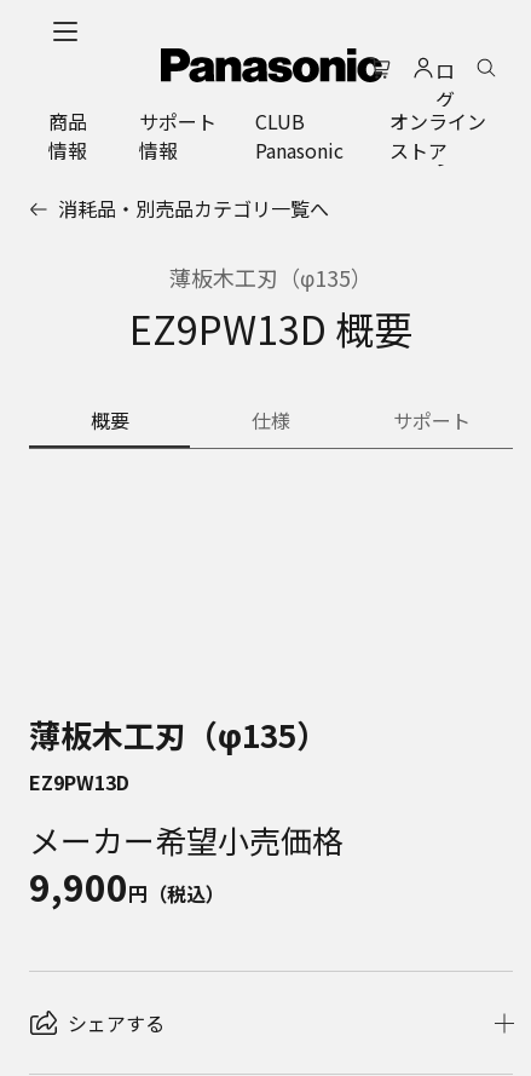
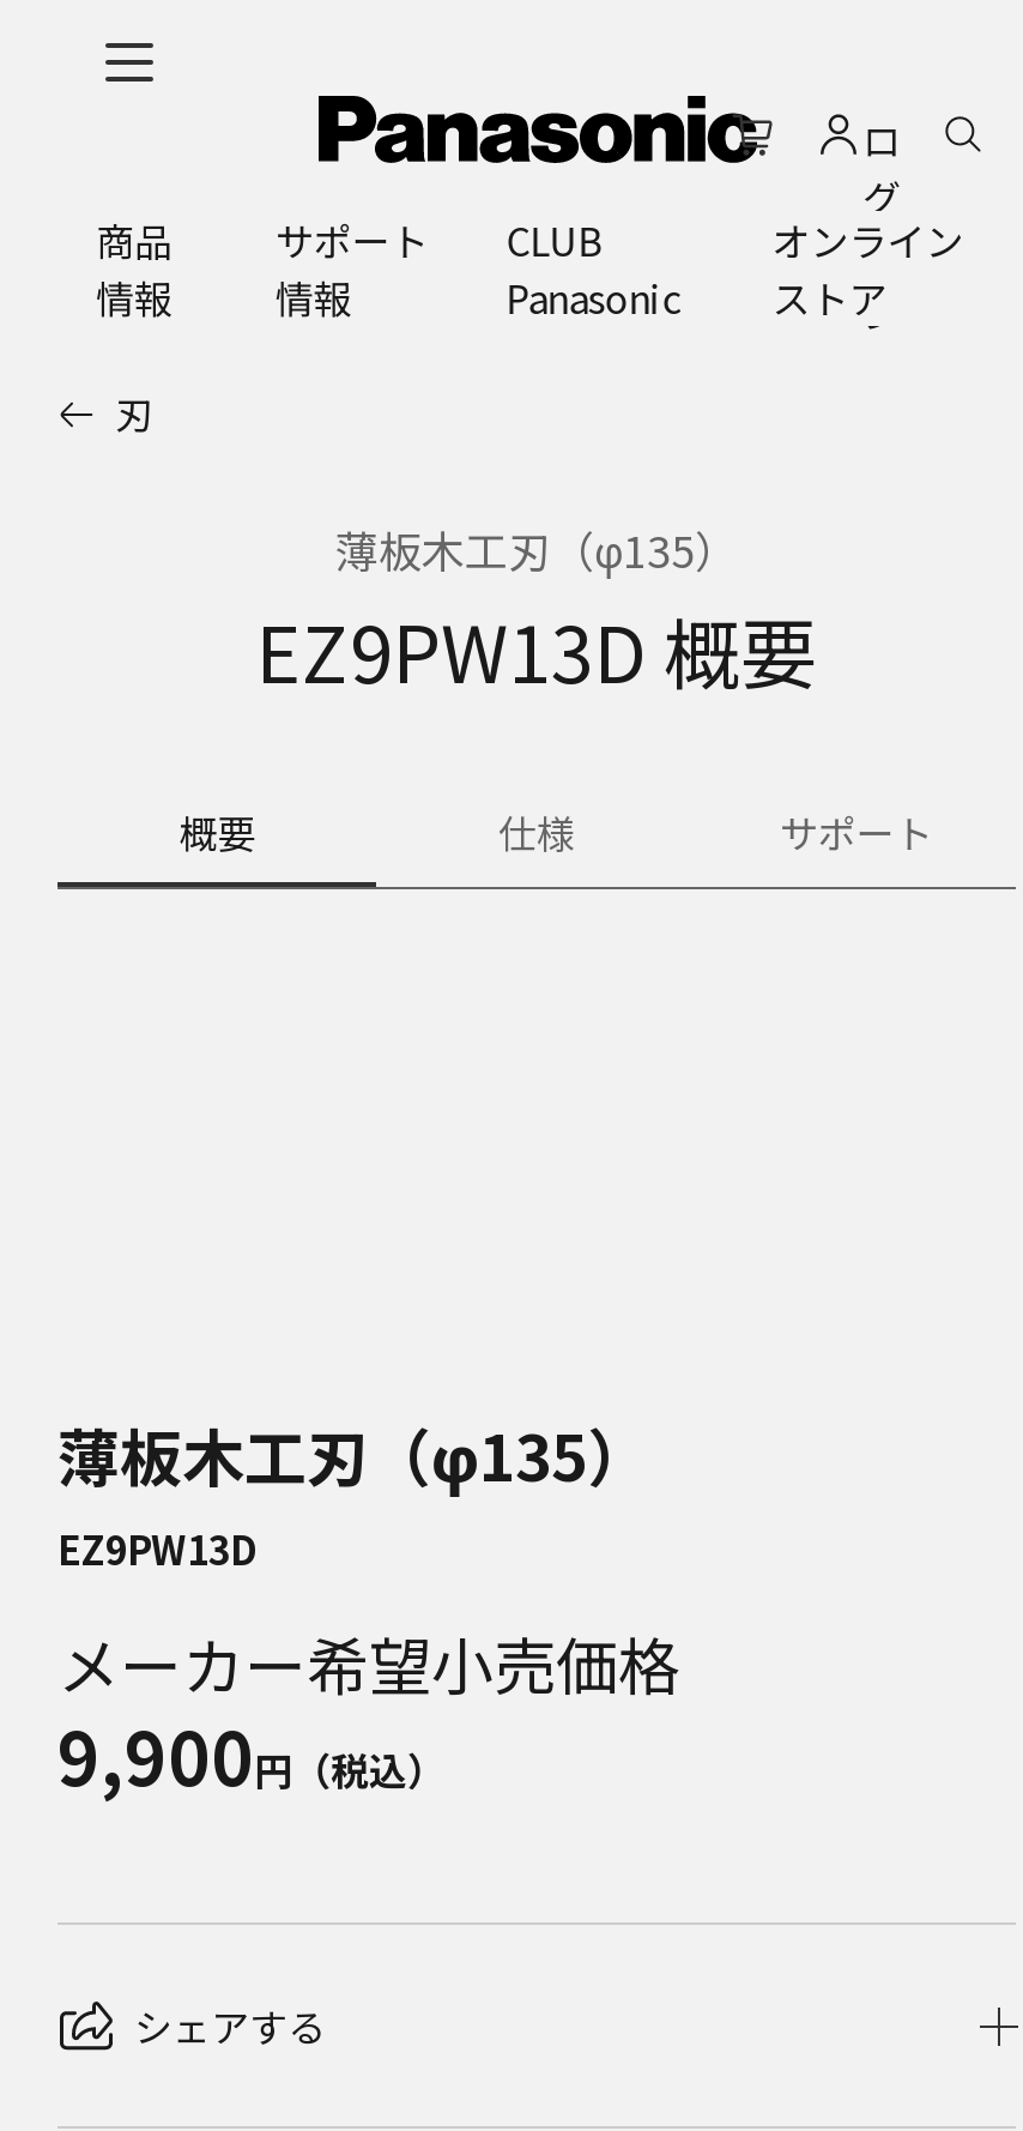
[58,194,329,223] 消耗品・別売品カテゴリ一覧へ -> [115,384,153,441] 刃

